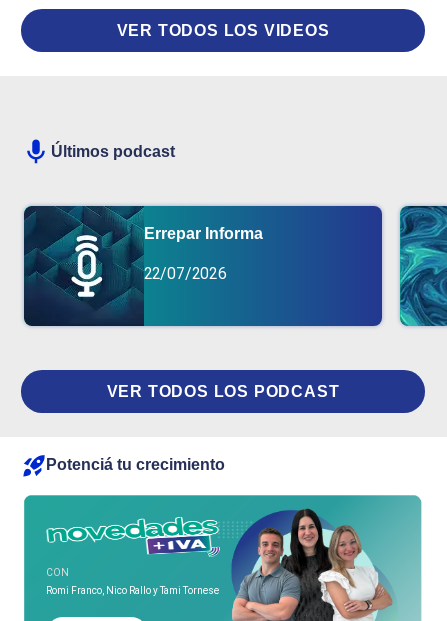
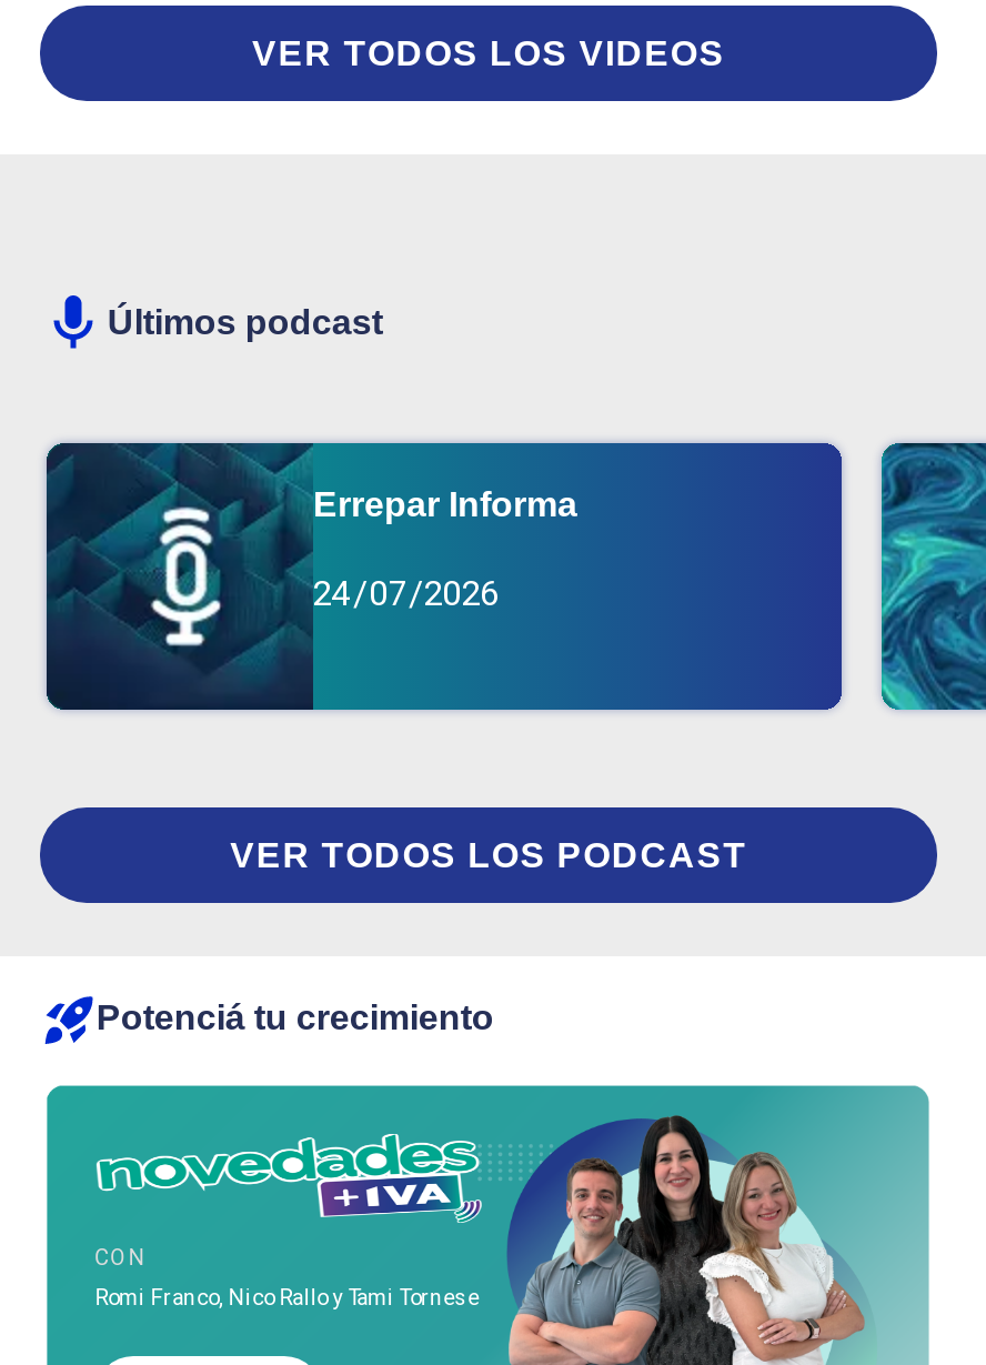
[144,264,227,283] 22/07/2026 -> [313,572,502,614] 24/07/2026

